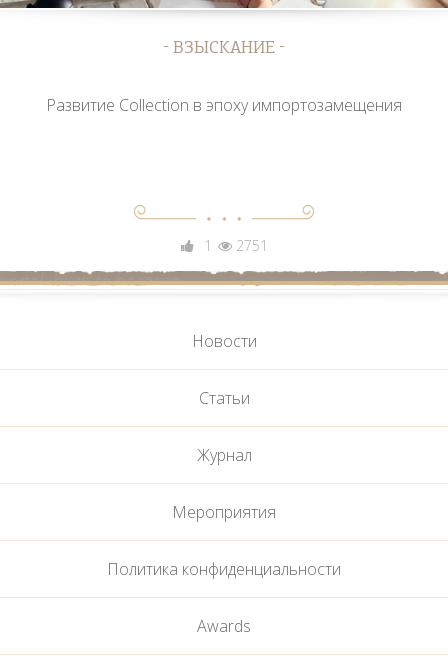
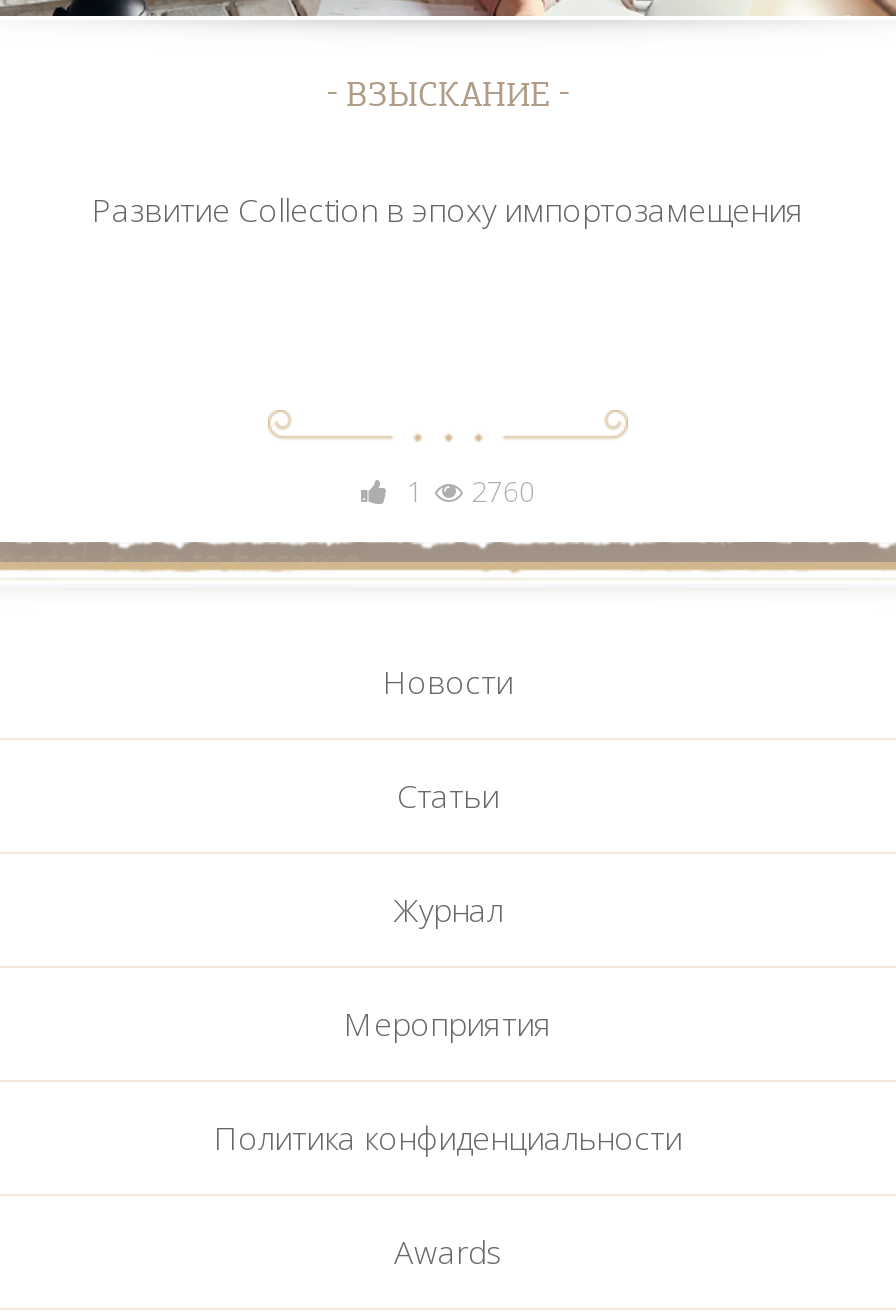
[199,236,267,255] 1 2751 -> [399,472,535,510] 1 2760

